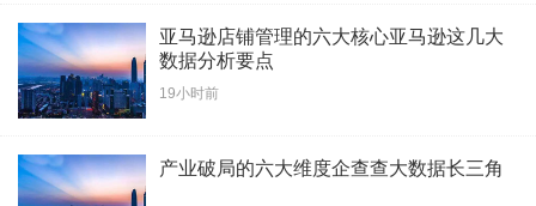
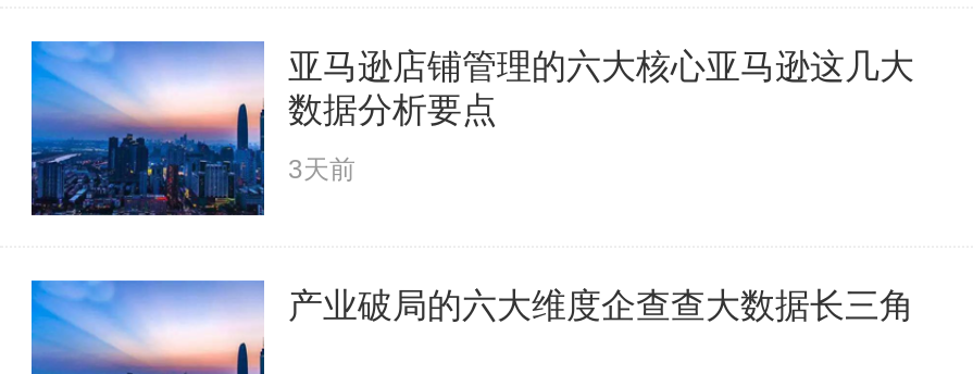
[159,84,219,101] 19小时前 -> [288,153,355,184] 3天前

